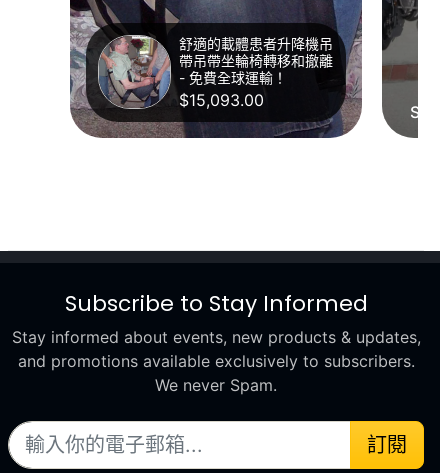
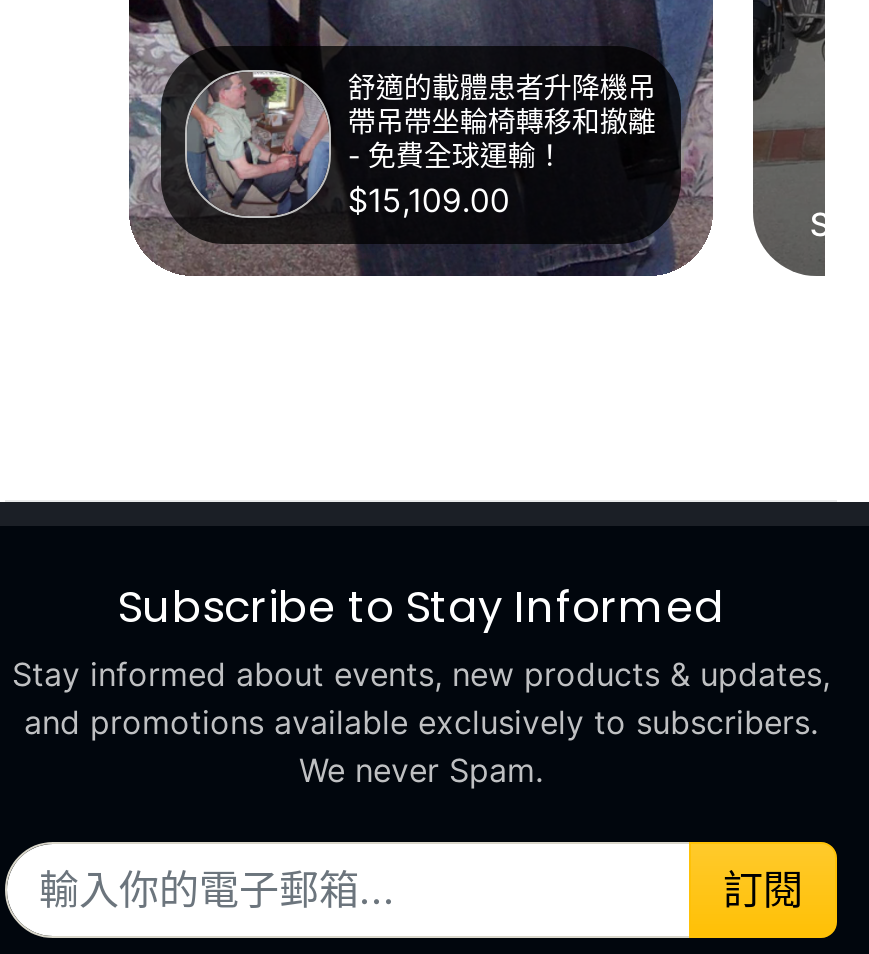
[179,90,264,110] $15,093.00 -> [348,179,510,219] $15,109.00

